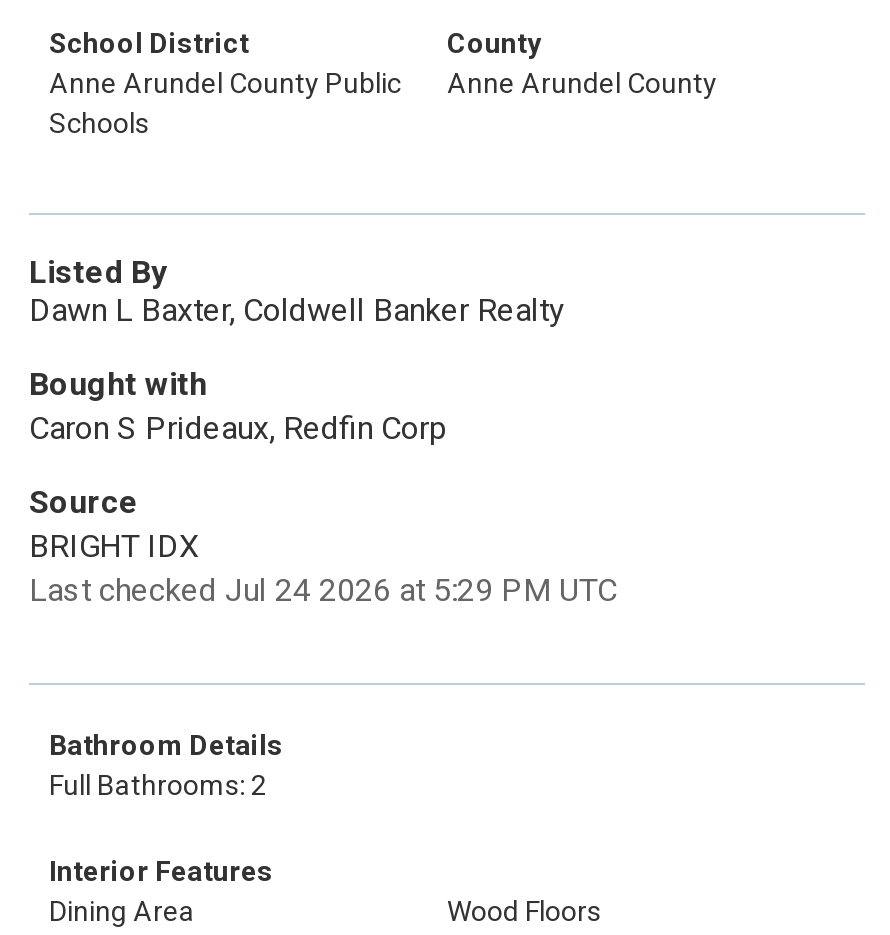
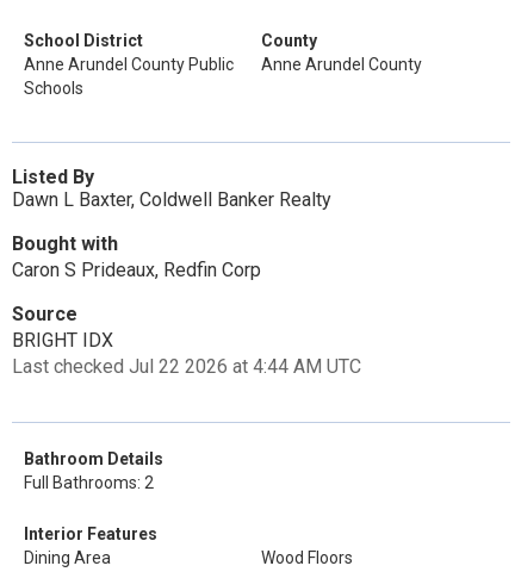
[29,571,617,609] Last checked Jul 24 2026 at 5:29 PM UTC -> [12,355,361,378] Last checked Jul 22 2026 at 4:44 AM UTC

